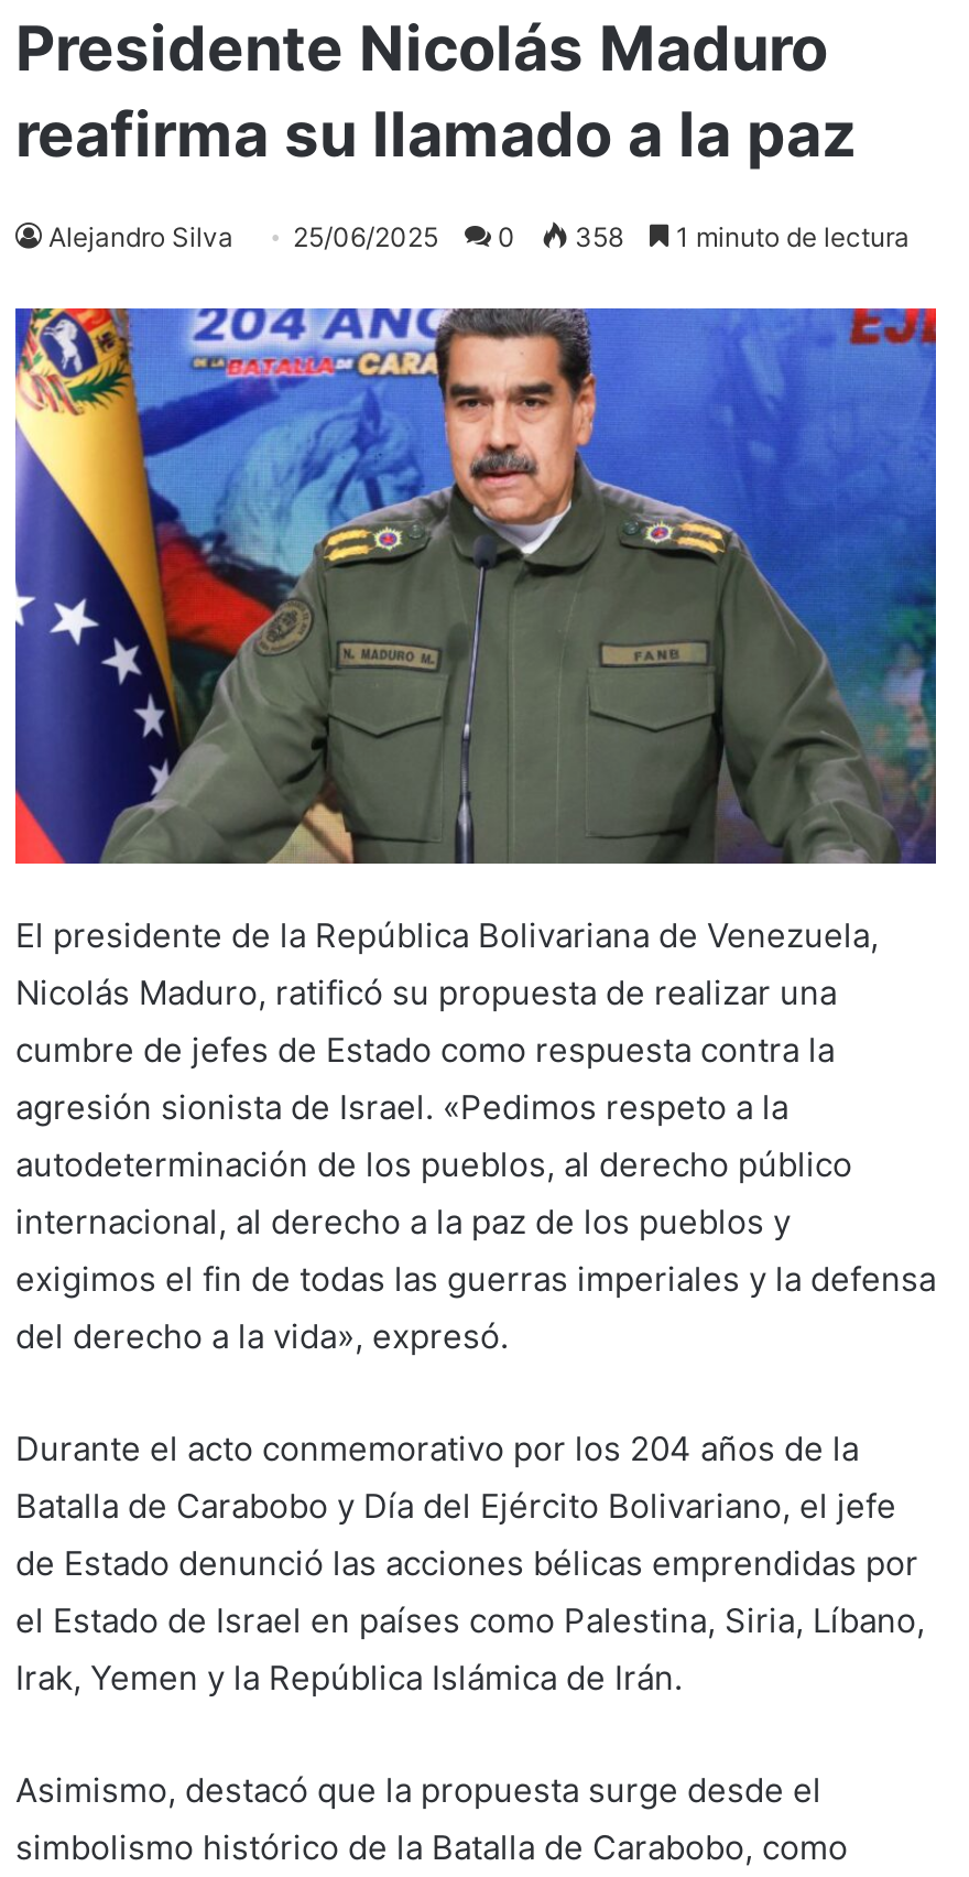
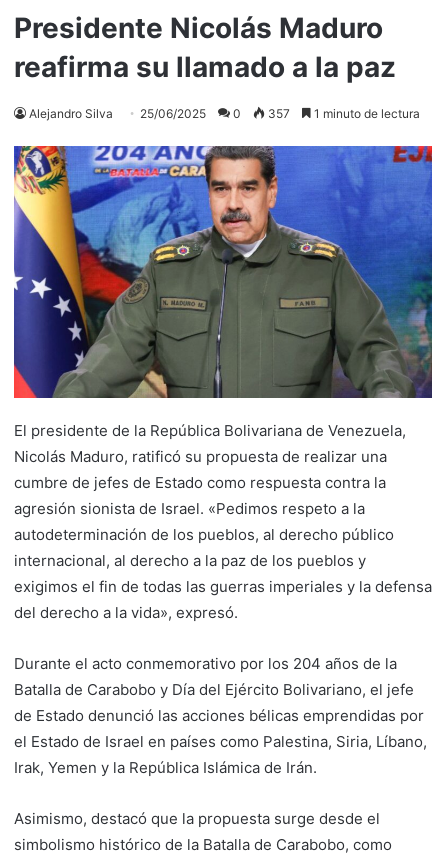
[48,220,910,253] Alejandro Silva 25/06/2025 0 358 1 minuto de lectura -> [29,106,420,121] Alejandro Silva 25/06/2025 0 357 1 minuto de lectura

